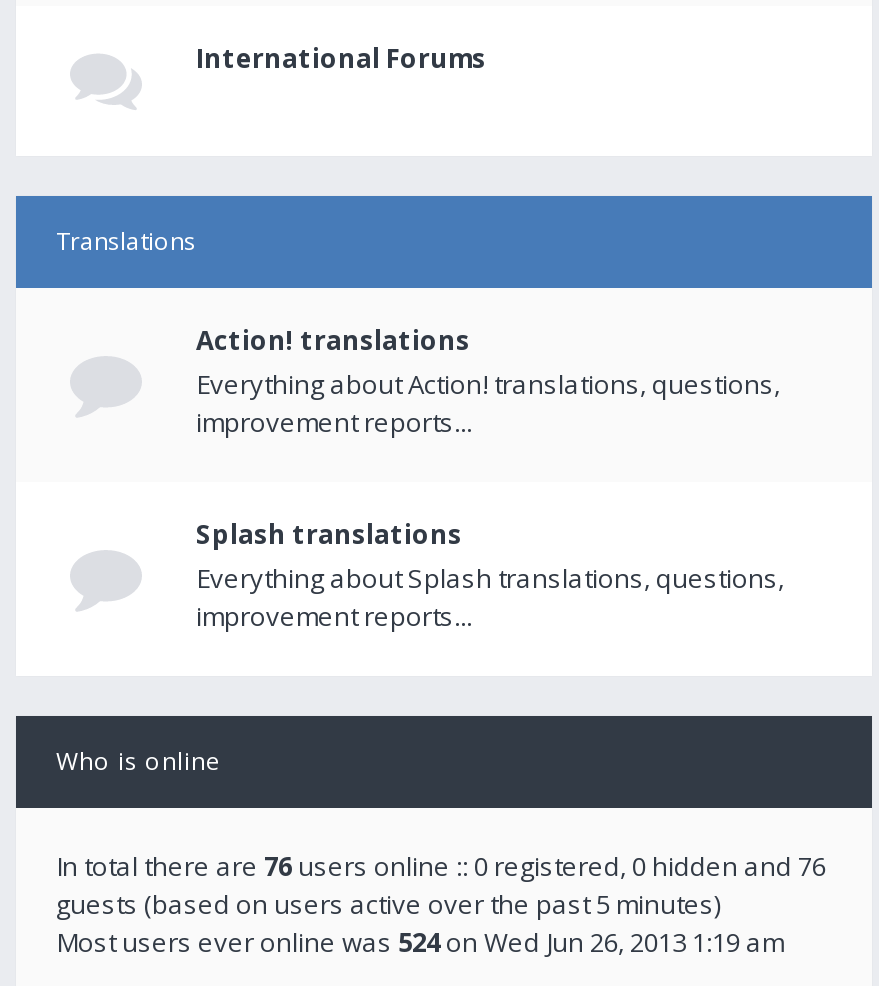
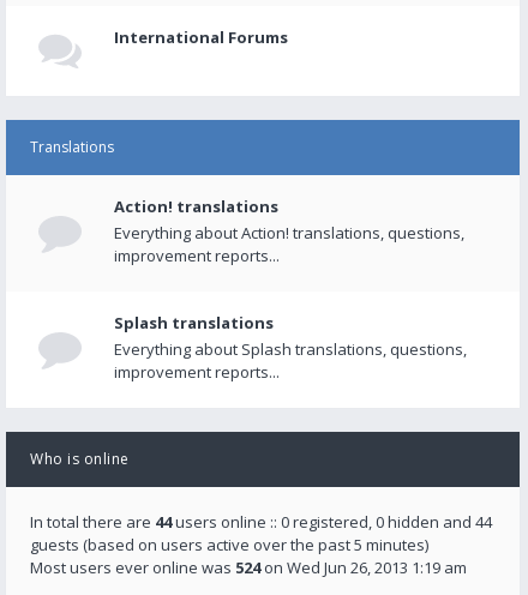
[56,848,826,884] In total there are 76 users online :: 0 registered, 0 hidden and 76 -> [30,511,492,533] In total there are 44 users online :: 0 registered, 0 hidden and 44

